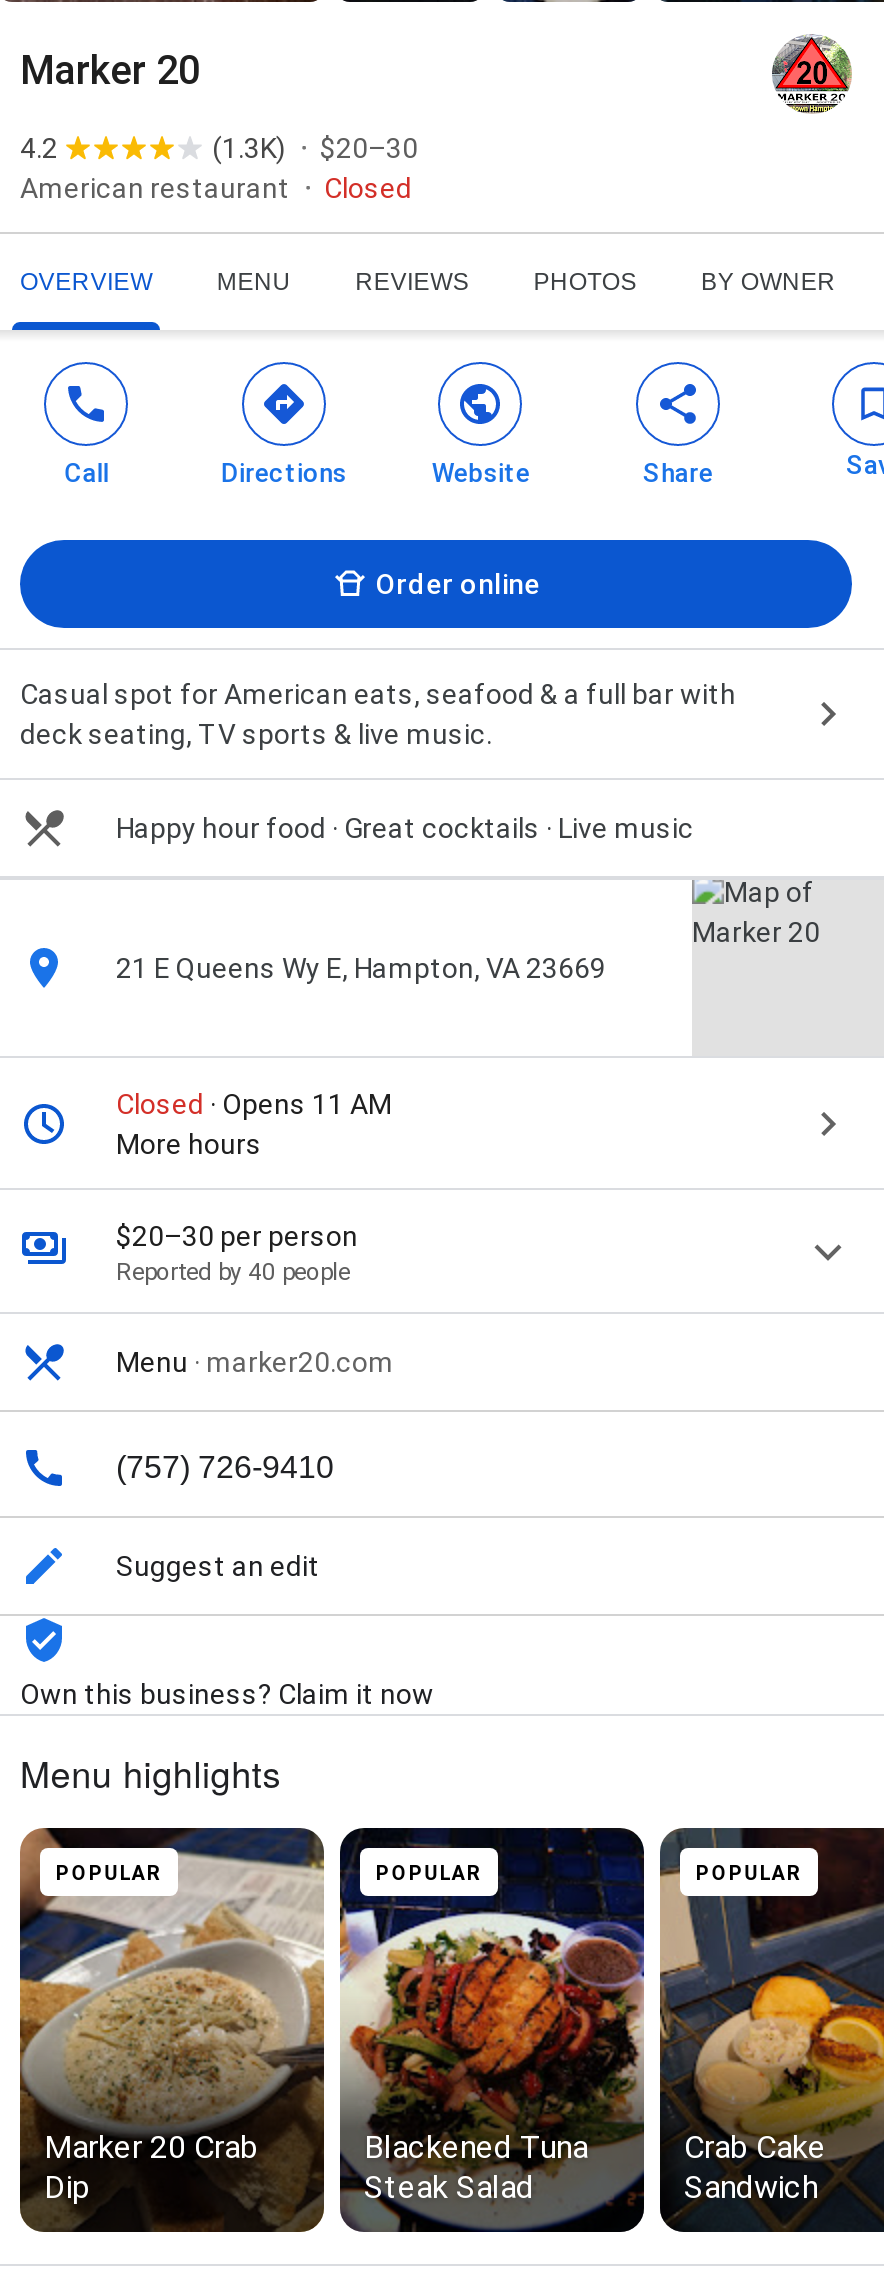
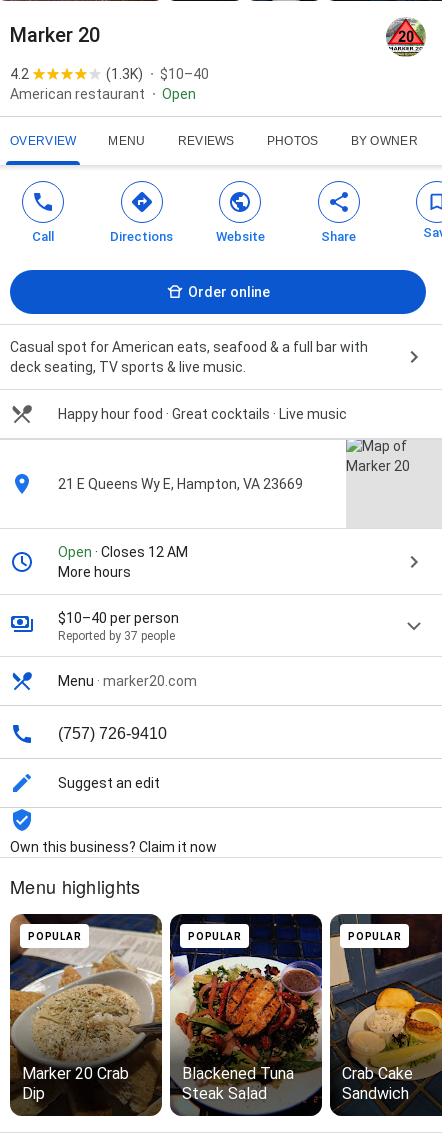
[212,132,418,164] (1.3K) $20–30 -> [106,66,209,82] (1.3K) $10–40
[324,172,412,204] Closed -> [162,86,196,102] Open
[116,1088,392,1120] Closed · Opens 11 AM -> [58,544,188,560] Open · Closes 12 AM
[116,1220,358,1252] $20–30 per person -> [58,610,179,626] $10–40 per person
[116,1258,350,1286] Reported by 40 people -> [58,629,175,643] Reported by 37 people

